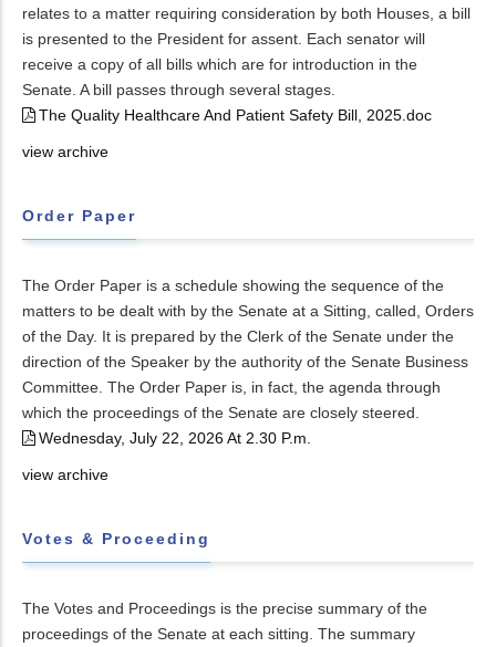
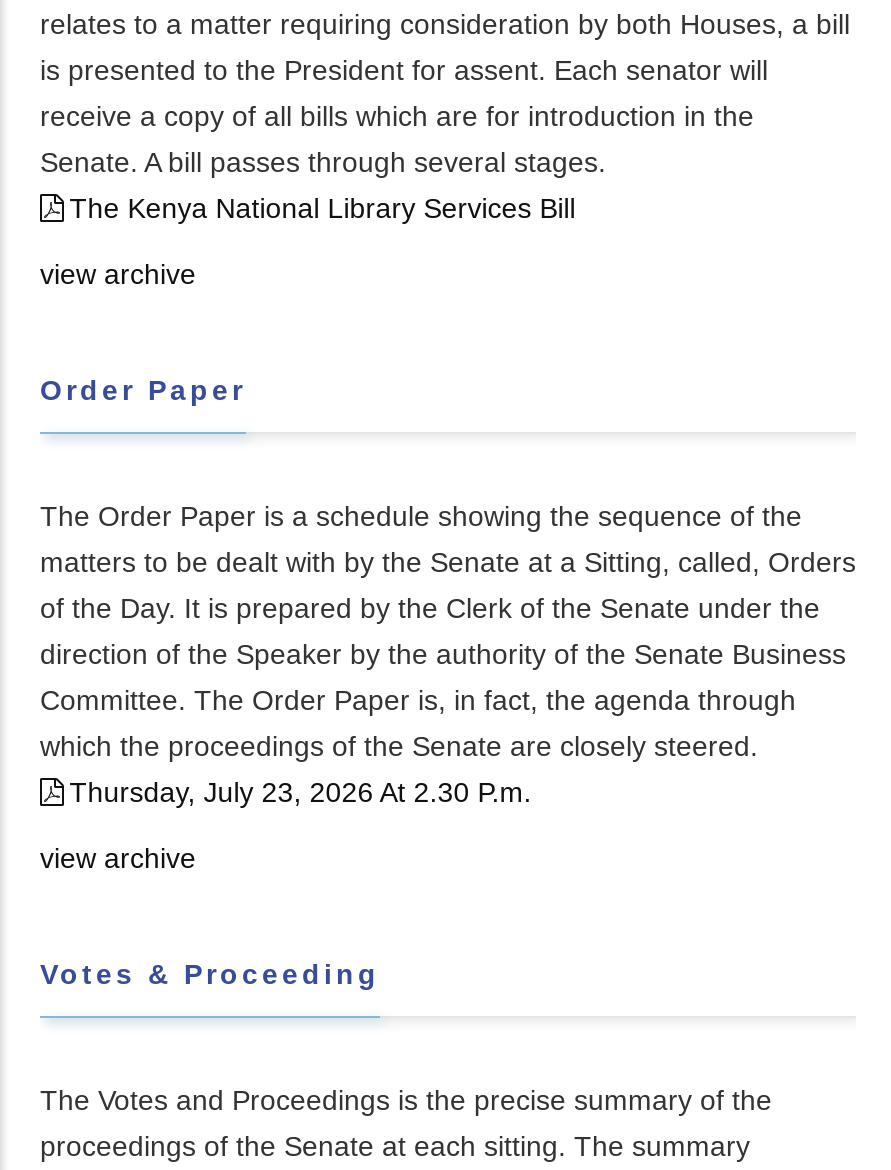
[39,106,432,124] The Quality Healthcare And Patient Safety Bill, 2025.doc -> [70,191,576,223] The Kenya National Library Services Bill
[39,429,311,446] Wednesday, July 22, 2026 At 2.30 P.m. -> [70,775,532,807] Thursday, July 23, 2026 At 2.30 P.m.

